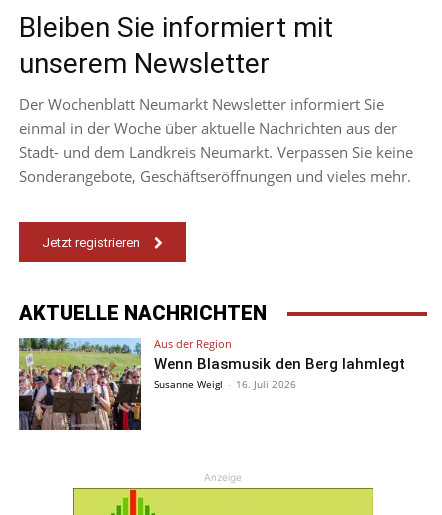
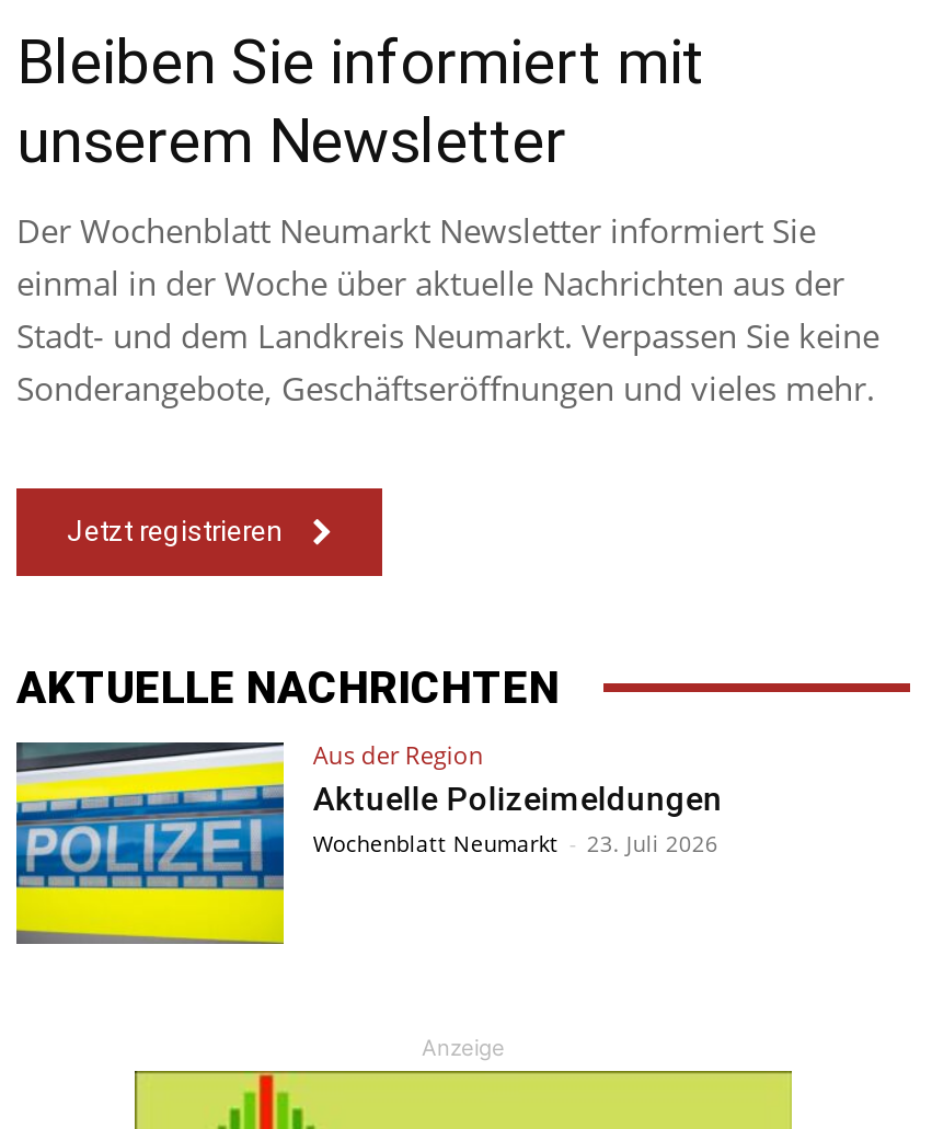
[18,337,405,431] [image] | Wenn Blasmusik den Berg lahmlegt | Susanne Weigl - 16. Juli 2026 -> [14,739,723,945] [image] | Aktuelle Polizeimeldungen | Wochenblatt Neumarkt - 23. Juli 2026

